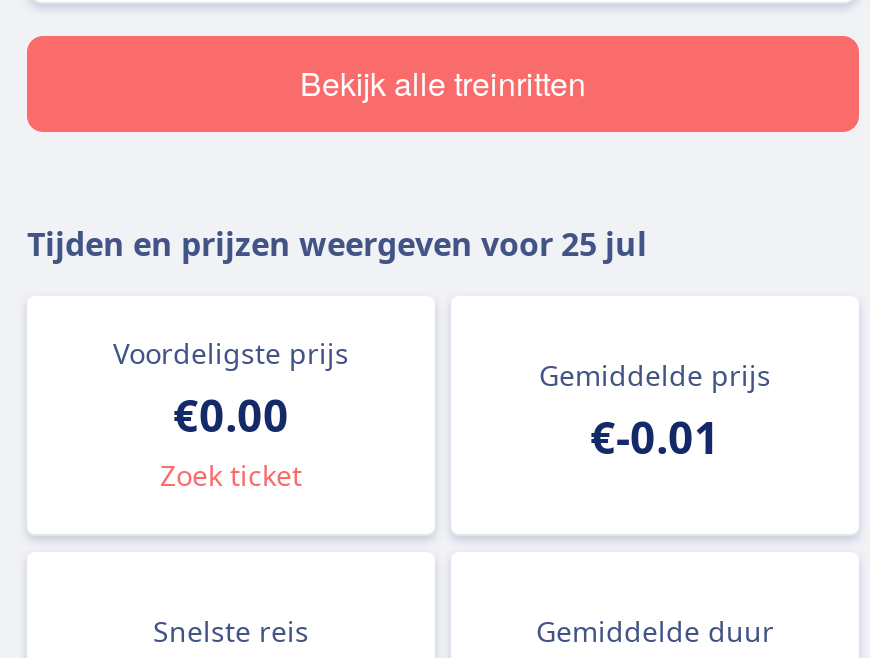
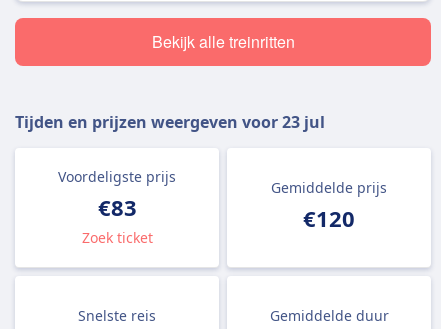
[27,222,647,266] Tijden en prijzen weergeven voor 25 jul -> [15,111,325,133] Tijden en prijzen weergeven voor 23 jul
[173,384,289,444] €0.00 -> [97,192,136,222] €83
[590,406,720,466] €-0.01 -> [303,203,355,233] €120

